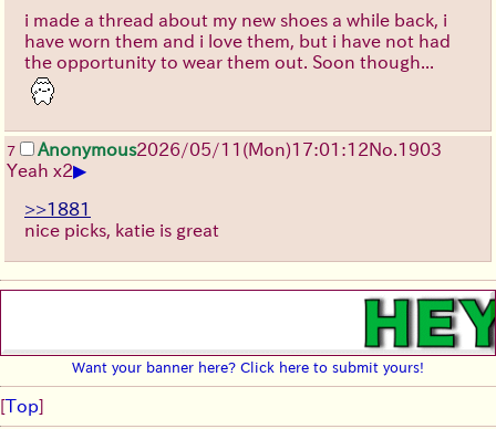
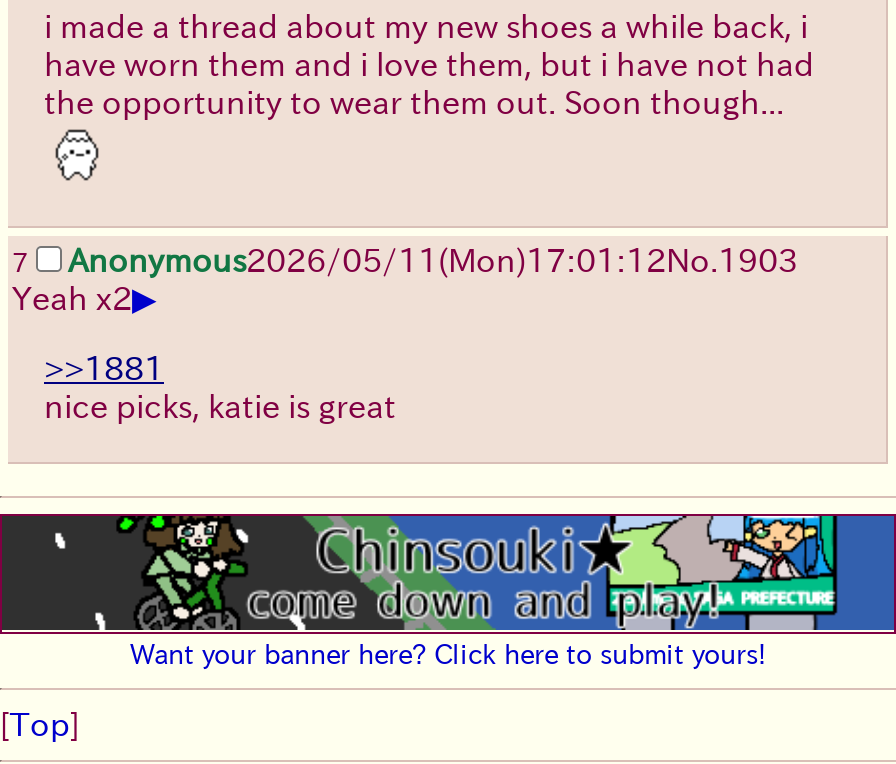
[3,290,493,355] [image] -> [6,514,890,632] [image]

